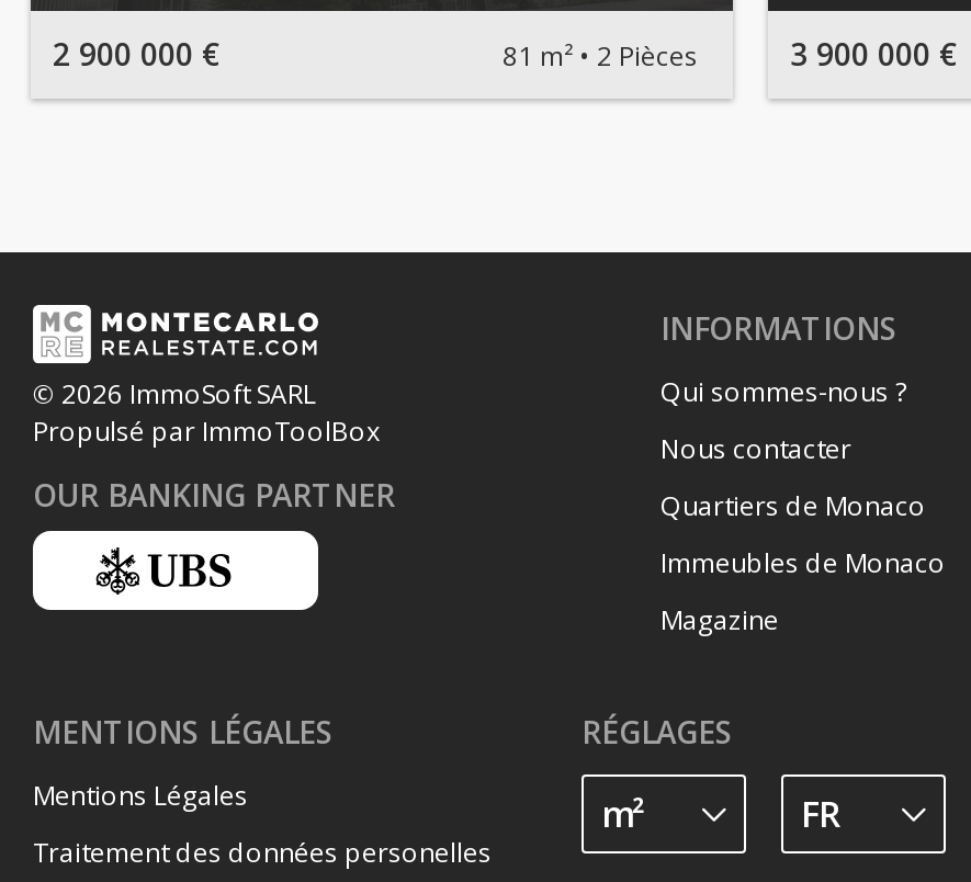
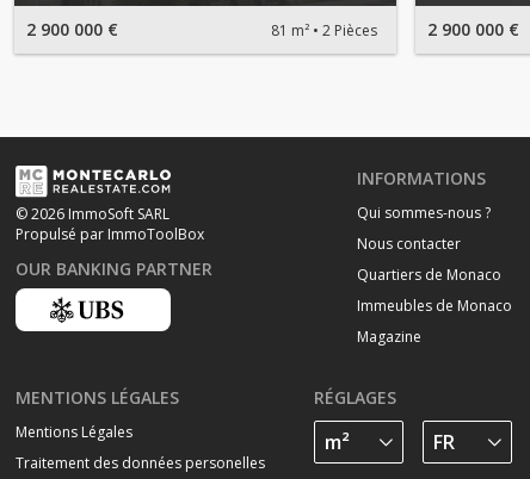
[790,33,959,75] 3 900 000 € -> [427,18,519,41] 2 900 000 €

